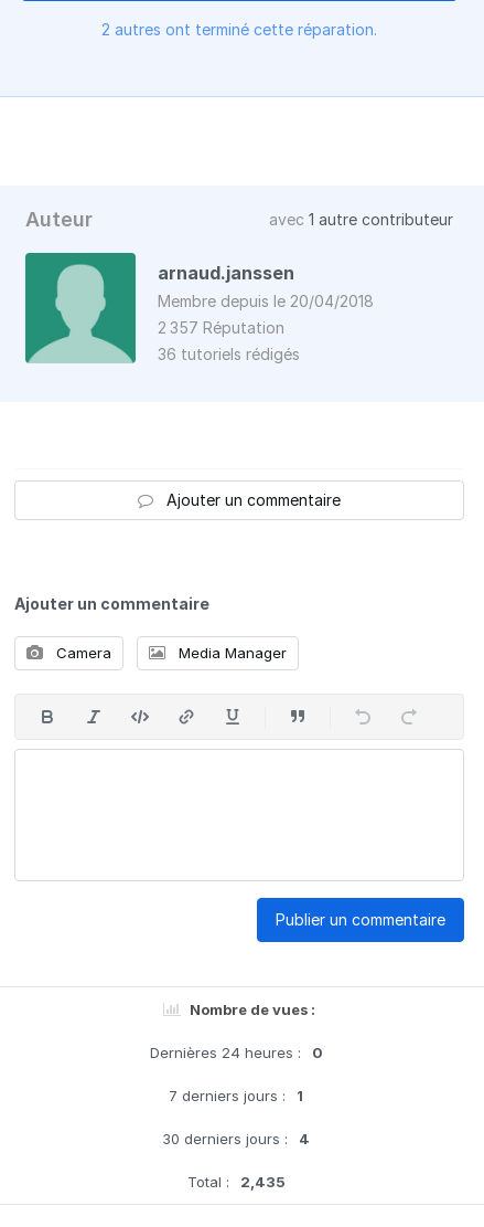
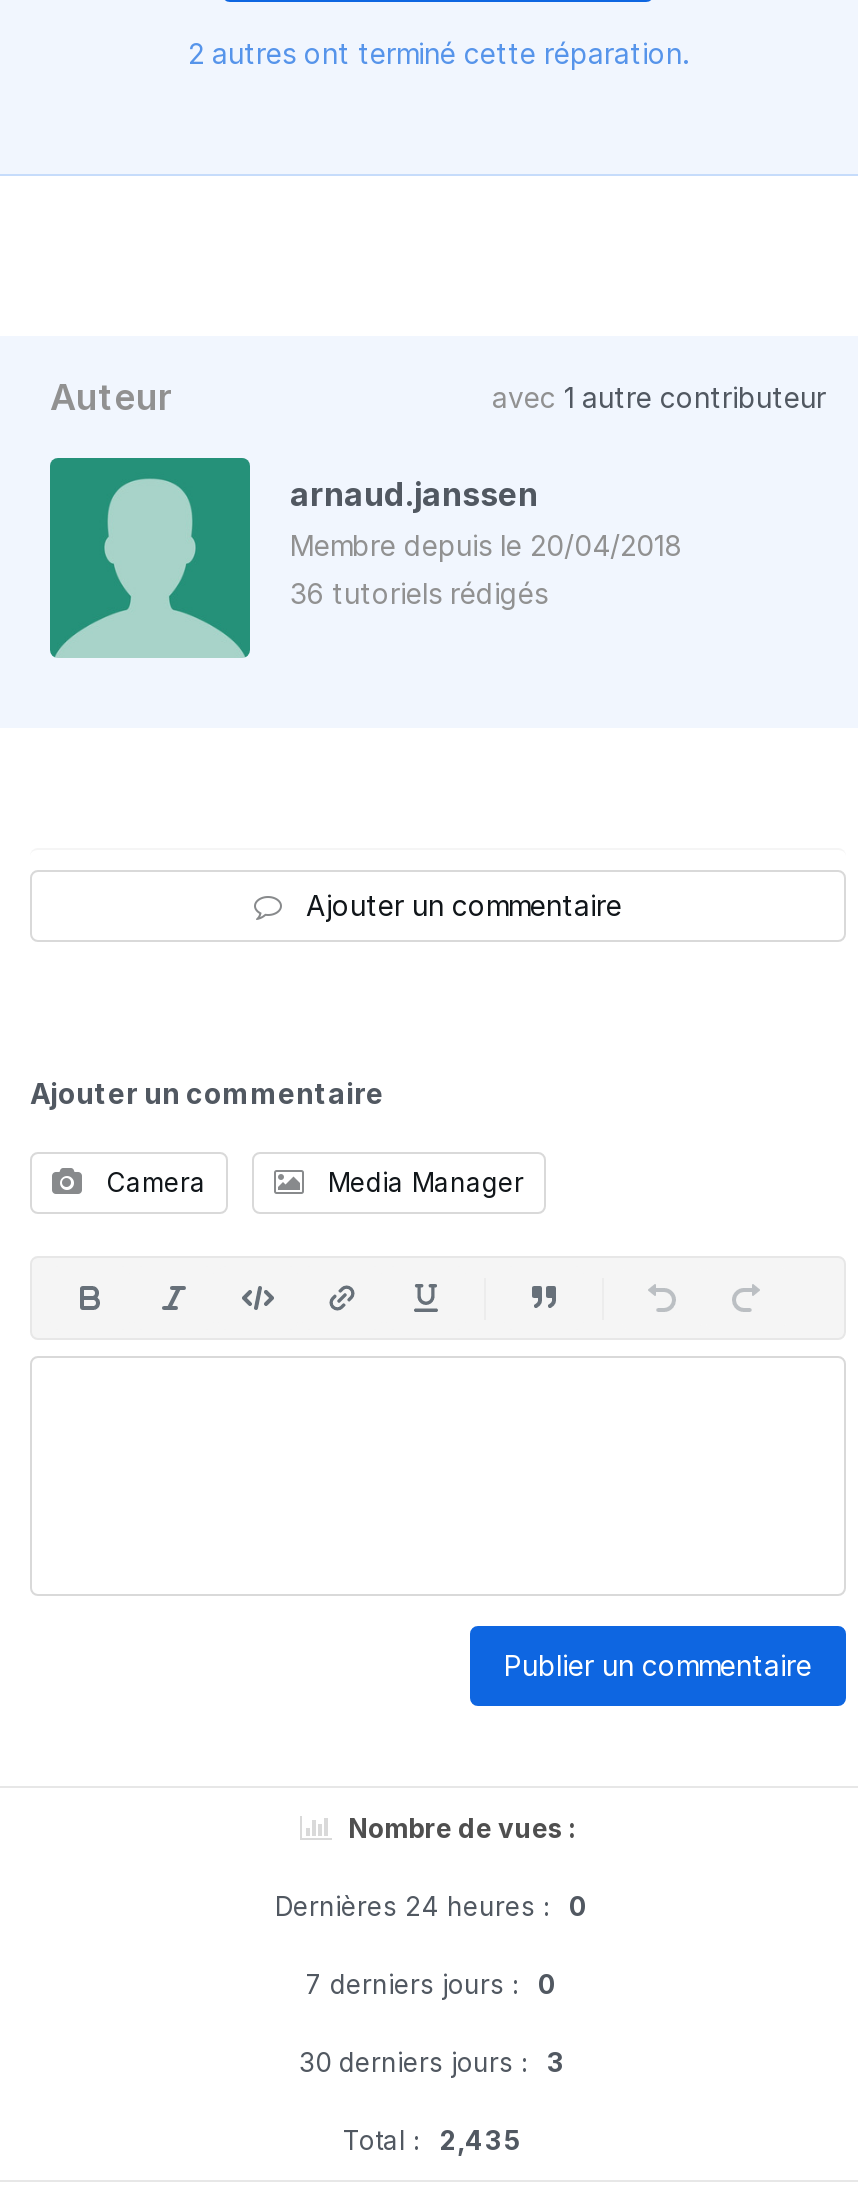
[158,319,284,337] 2 357 Réputation -> none
moved [158,345,300,364] -> [290,577,548,611]: 36 tutoriels rédigés
[169,1087,303,1105] 7 derniers jours : 1 -> [306,1969,558,2001] 7 derniers jours : 0
[162,1130,310,1148] 30 derniers jours : 4 -> [299,2047,565,2079] 30 derniers jours : 3

